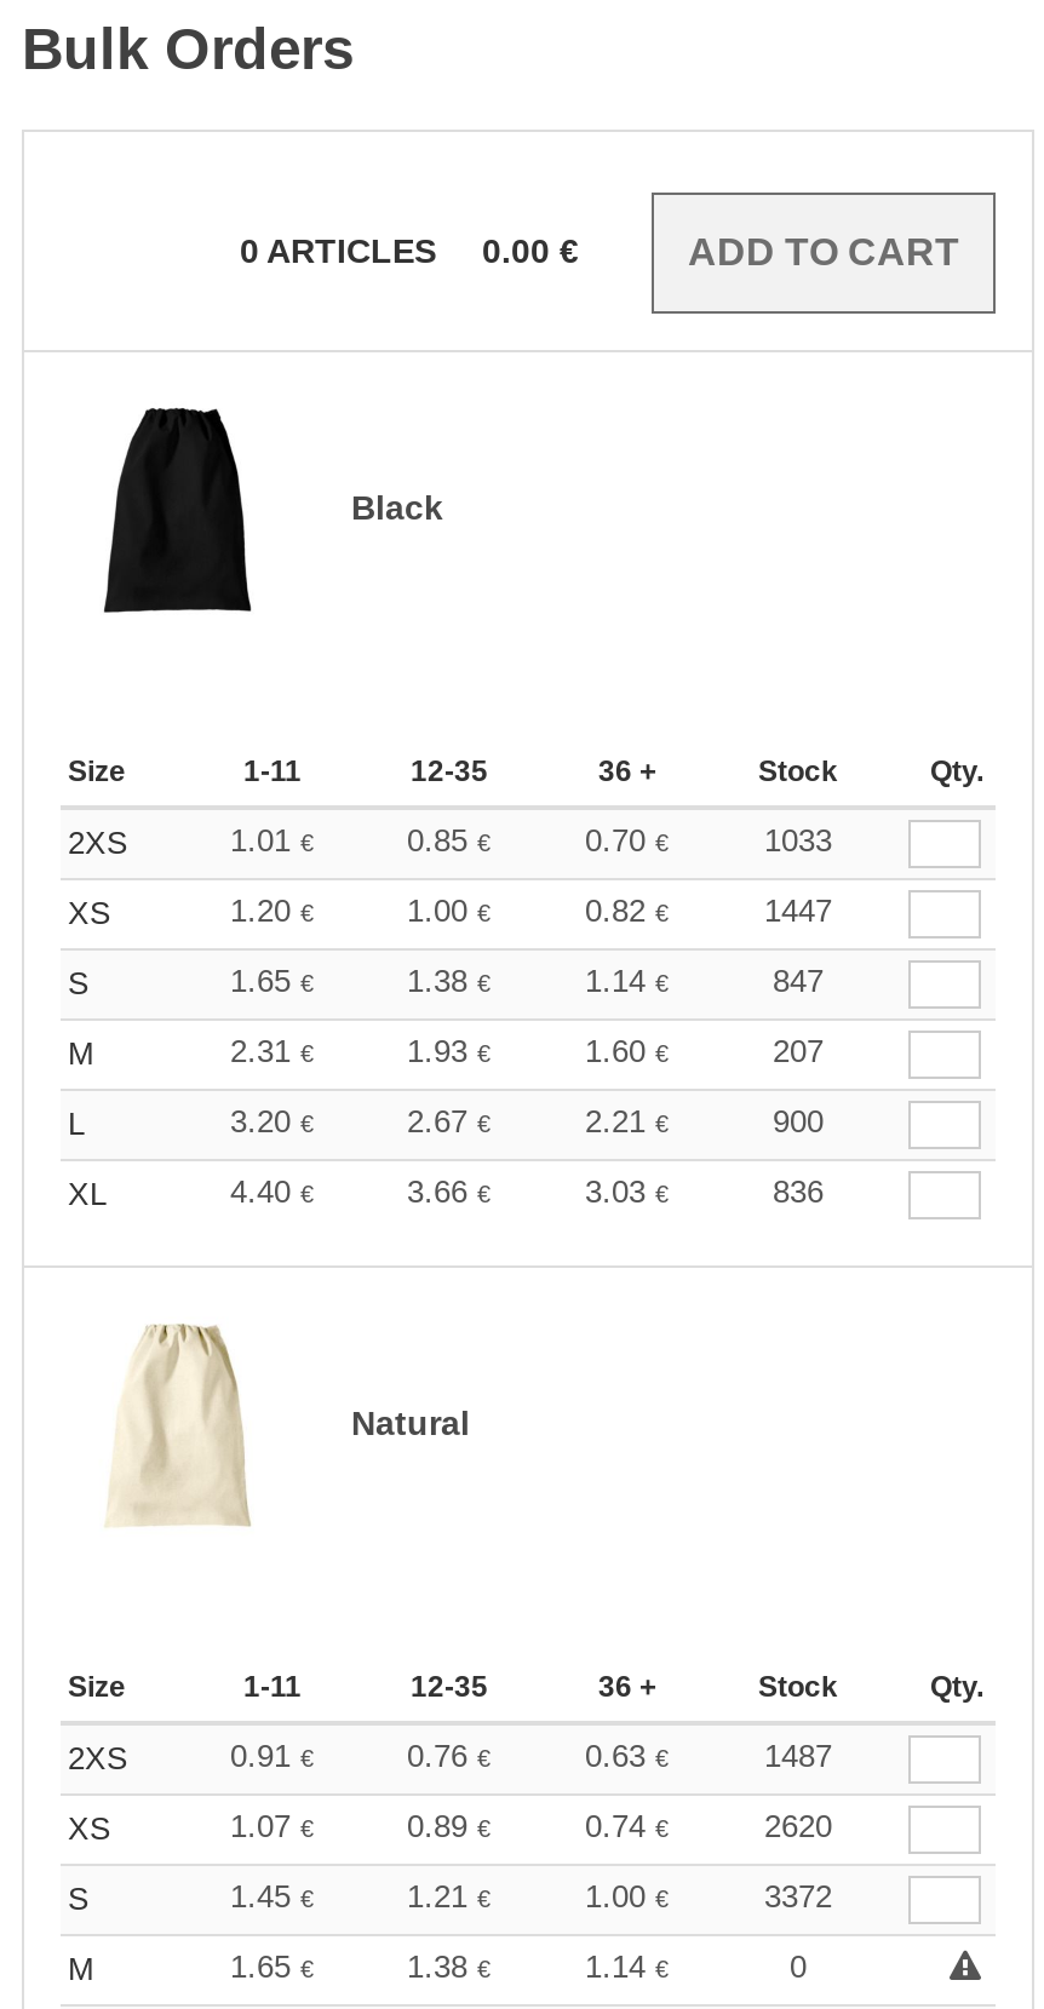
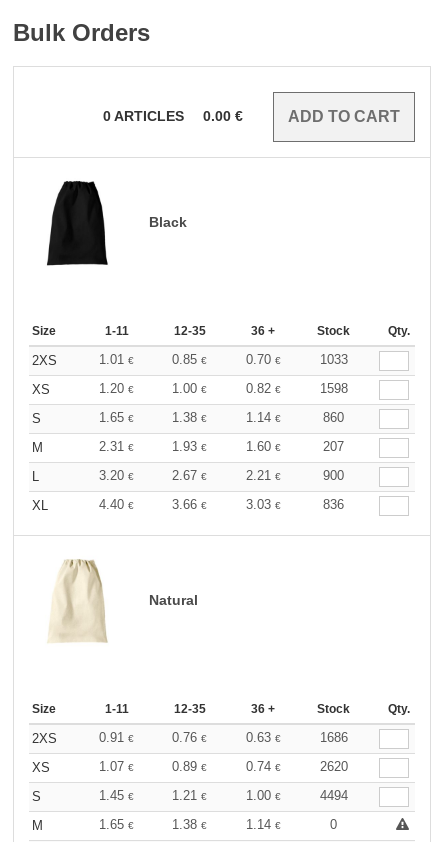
[764,892,832,928] 1447 -> [319,381,347,396] 1598
[773,962,824,999] 847 -> [323,410,344,425] 860
[764,1737,832,1774] 1487 -> [319,730,347,745] 1686
[764,1878,832,1914] 3372 -> [319,788,347,803] 4494

